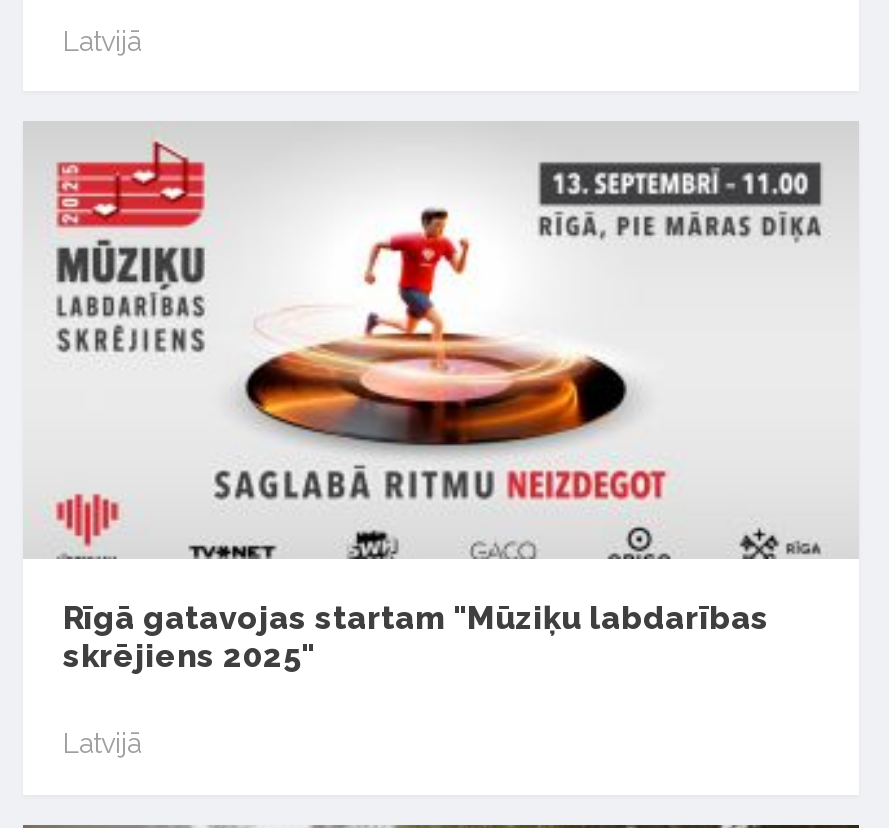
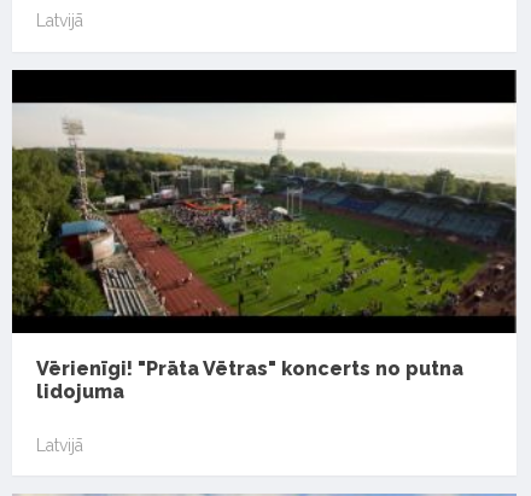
[23,122,859,675] [image] | Rīgā gatavojas startam "Mūziķu labdarības | skrējiens 2025" -> [11,69,518,404] [image] | Vērienīgi! "Prāta Vētras" koncerts no putna | lidojuma

